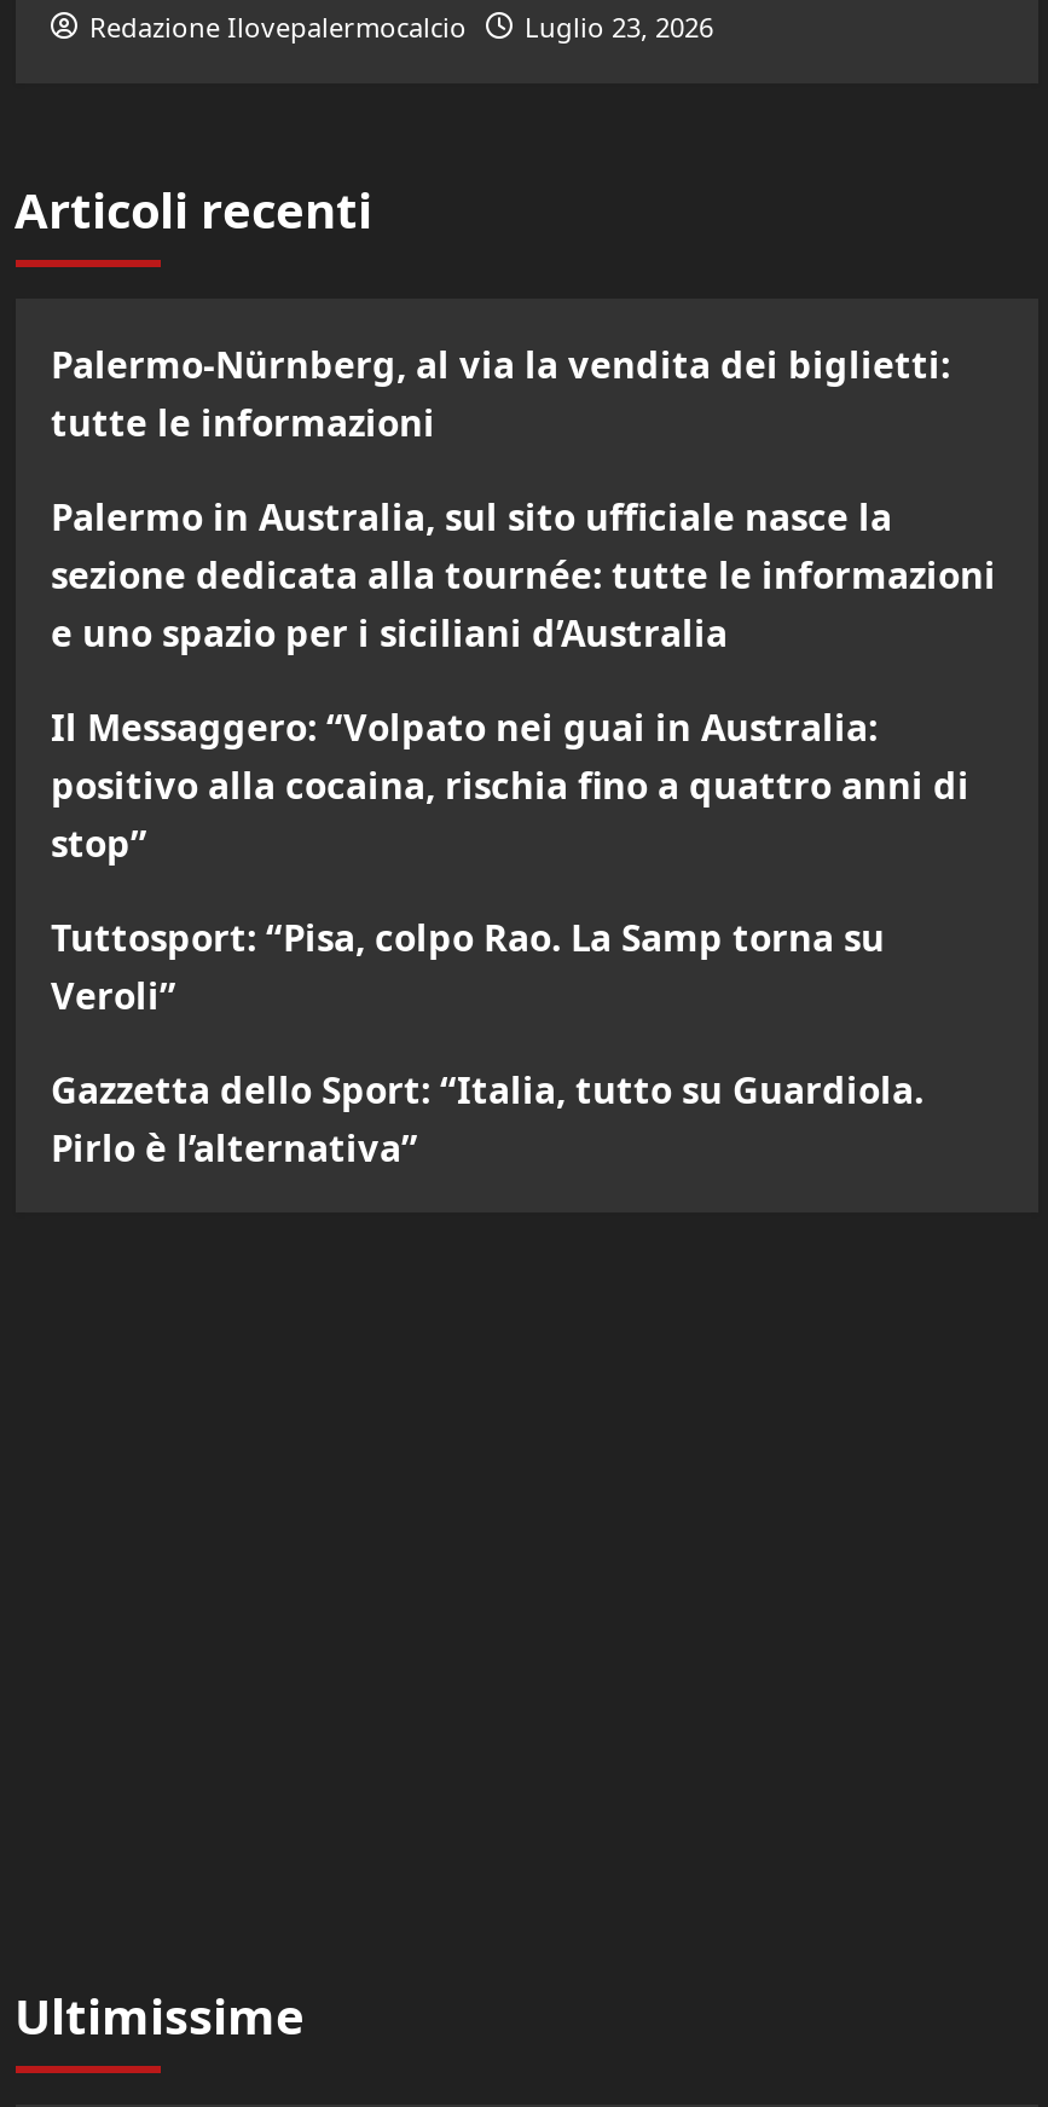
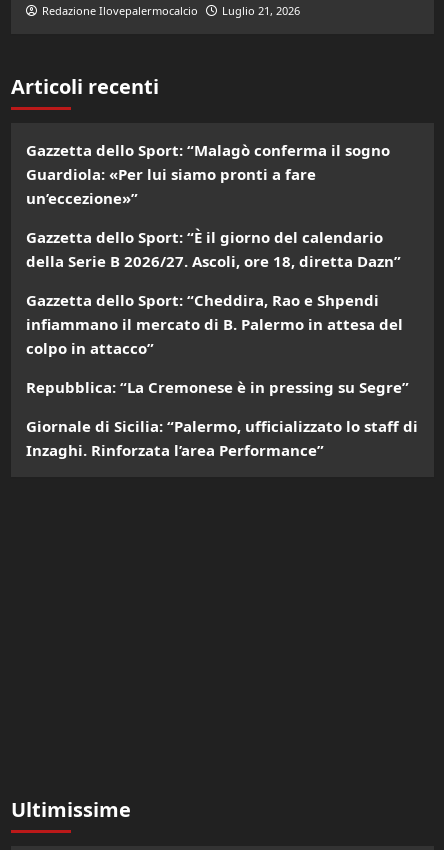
[89,8,713,44] Redazione Ilovepalermocalcio Luglio 23, 2026 -> [41,3,299,18] Redazione Ilovepalermocalcio Luglio 21, 2026
[51,339,950,446] Palermo-Nürnberg, al via la vendita dei biglietti: | tutte le informazioni -> [25,140,389,208] Gazzetta dello Sport: “Malagò conferma il sogno | Guardiola: «Per lui siamo pronti a fare | un’eccezione»”
[51,492,996,656] Palermo in Australia, sul sito ufficiale nasce la | sezione dedicata alla tournée: tutte le informazioni | e uno spazio per i siciliani d’Australia -> [25,227,400,271] Gazzetta dello Sport: “È il giorno del calendario | della Serie B 2026/27. Ascoli, ore 18, diretta Dazn”
[51,702,969,866] Il Messaggero: “Volpato nei guai in Australia: | positivo alla cocaina, rischia fino a quattro anni di | stop” -> [25,290,402,358] Gazzetta dello Sport: “Cheddira, Rao e Shpendi | infiammano il mercato di B. Palermo in attesa del | colpo in attacco”
[51,912,885,1019] Tuttosport: “Pisa, colpo Rao. La Samp torna su | Veroli” -> [25,377,408,397] Repubblica: “La Cremonese è in pressing su Segre”
[51,1065,923,1171] Gazzetta dello Sport: “Italia, tutto su Guardiola. | Pirlo è l’alternativa” -> [25,416,417,460] Giornale di Sicilia: “Palermo, ufficializzato lo staff di | Inzaghi. Rinforzata l’area Performance”

